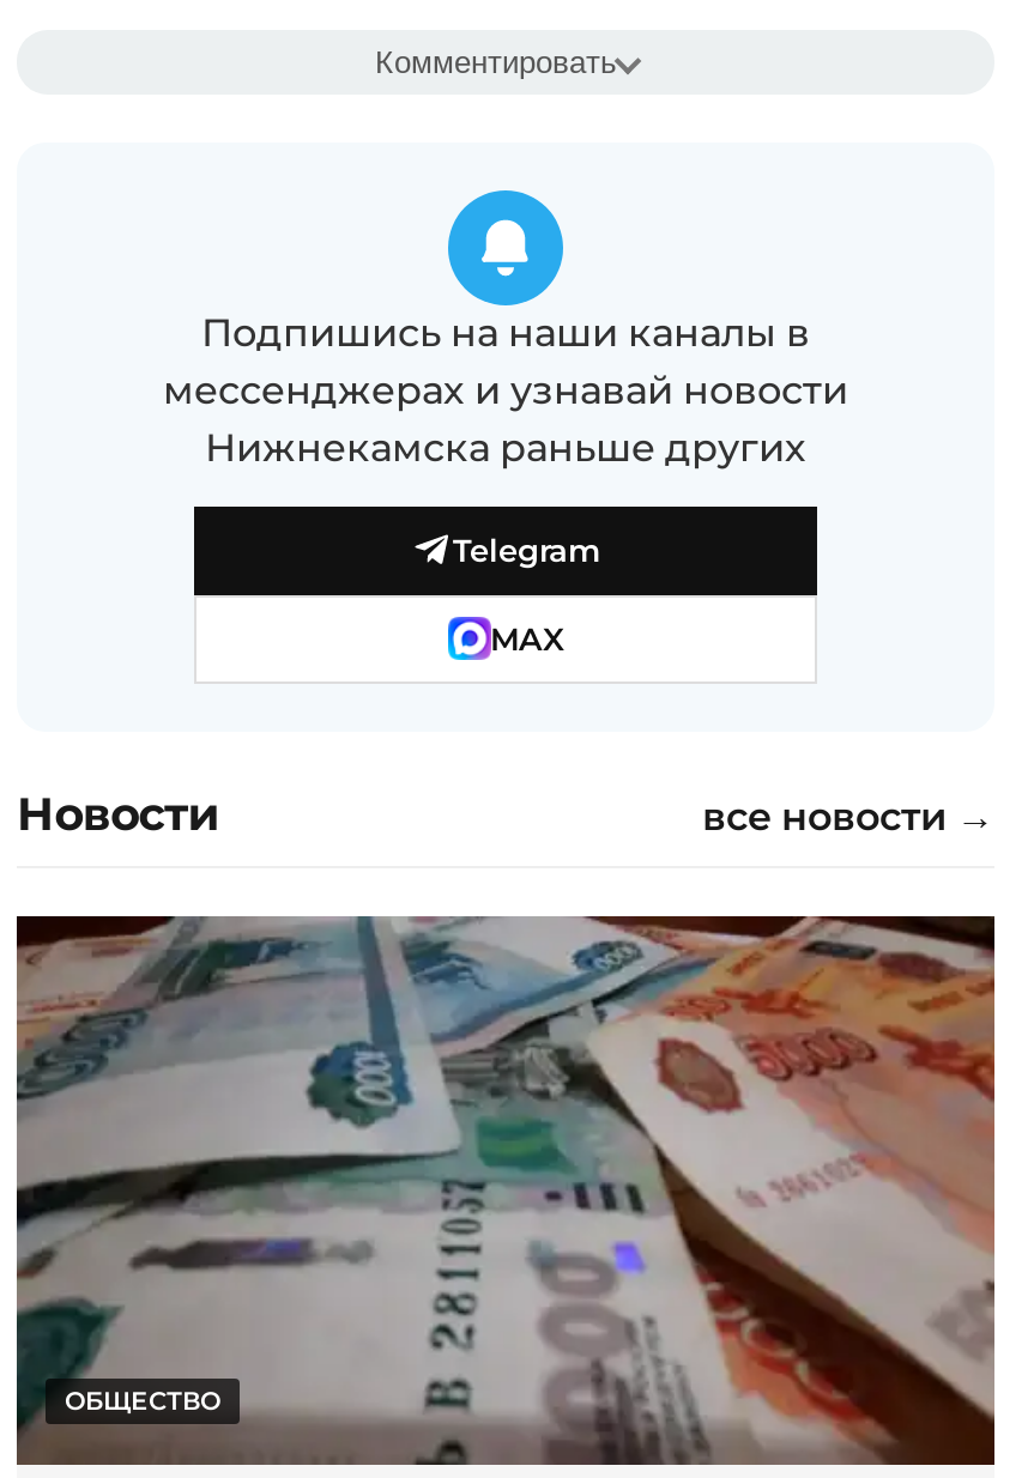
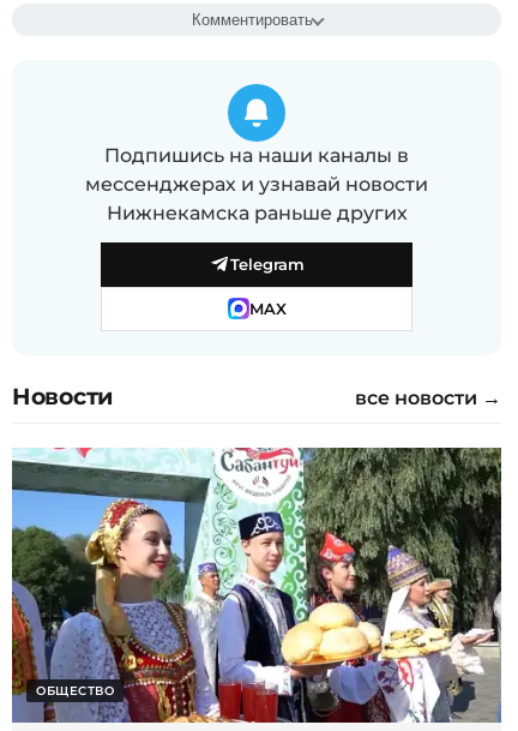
[14,914,997,1467] [image] -> [11,447,502,724] [image]

